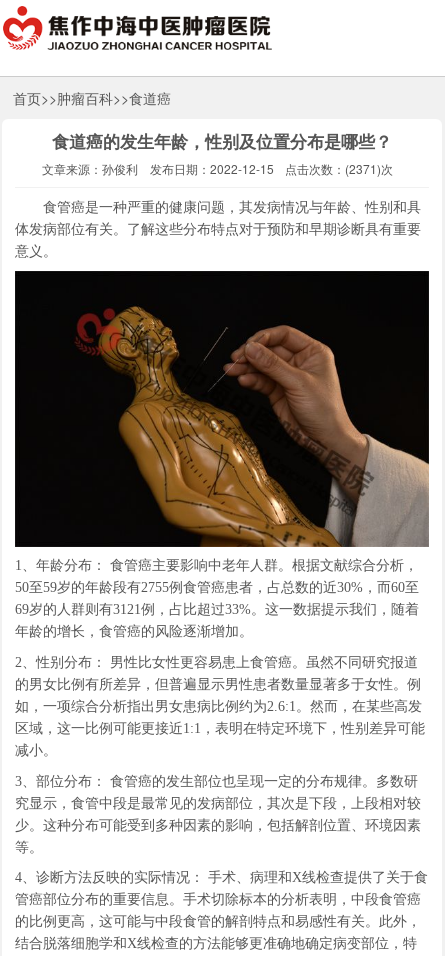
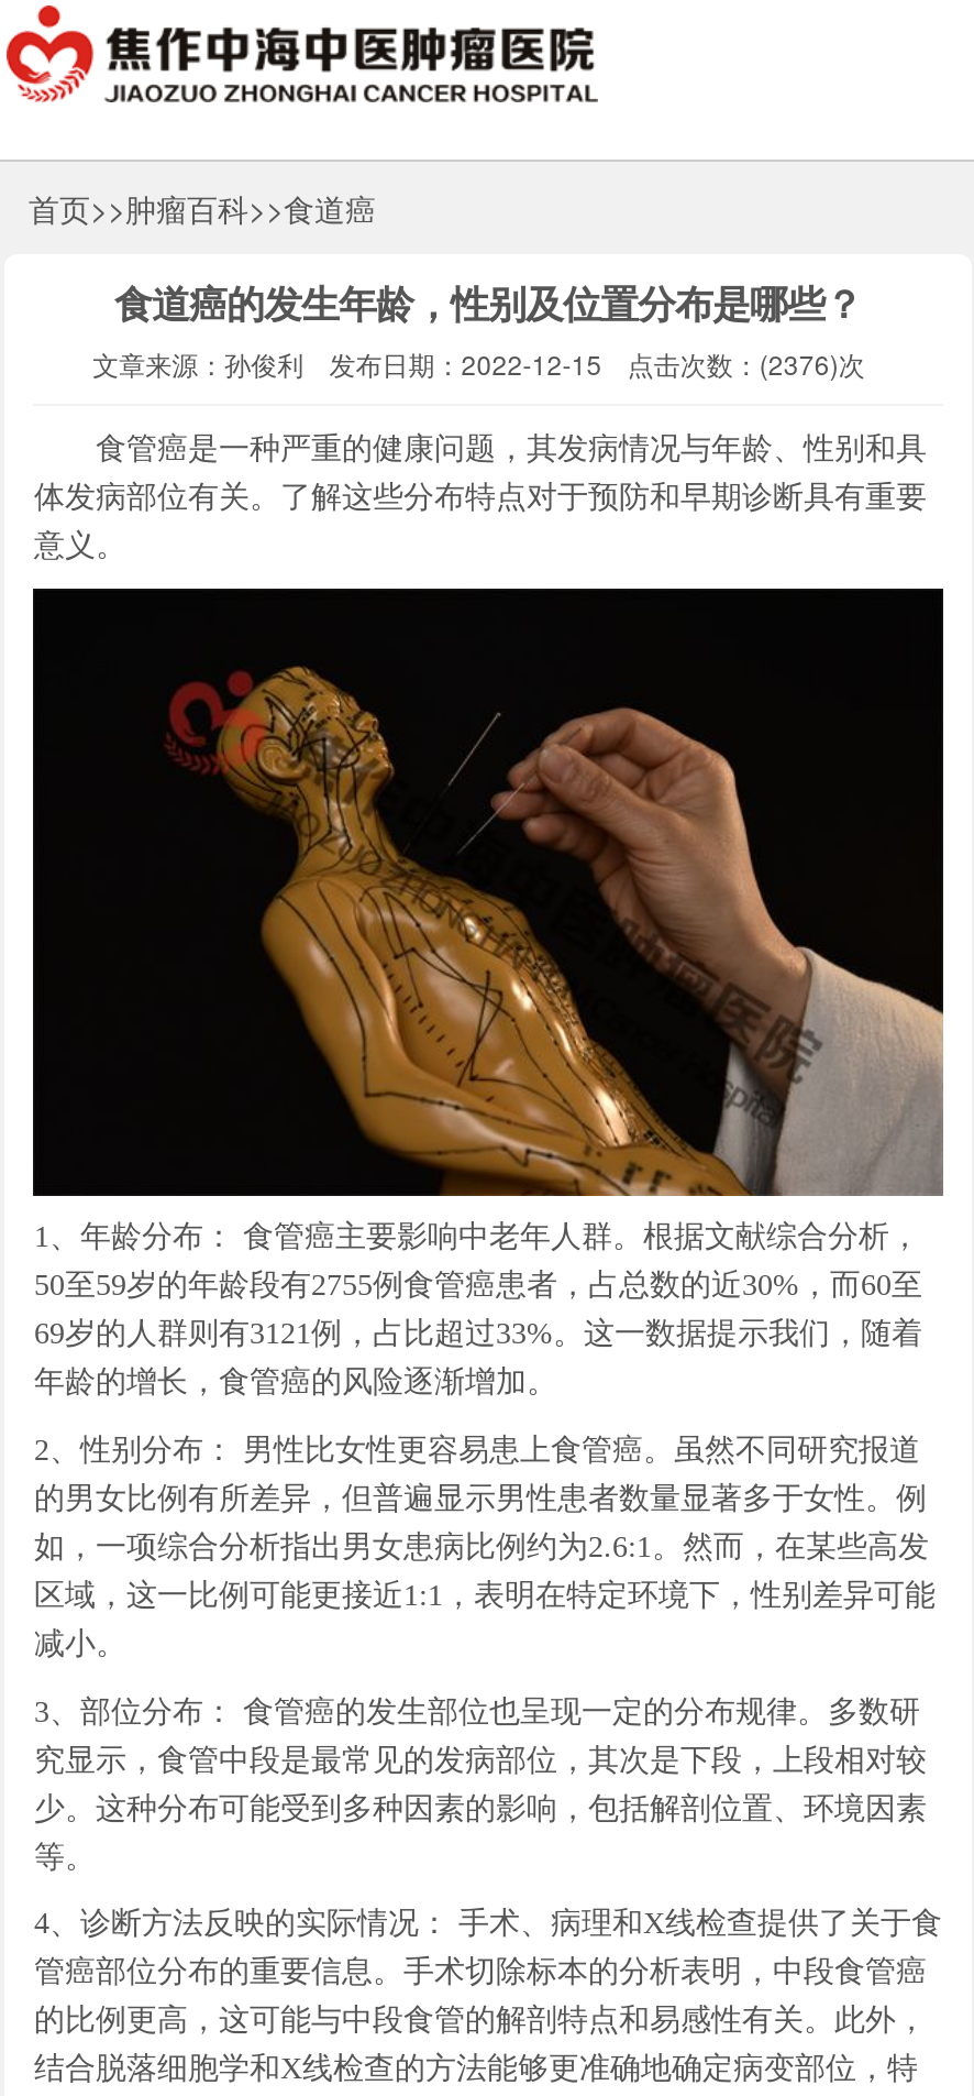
[42,160,393,177] 文章来源：孙俊利 发布日期：2022-12-15 点击次数：(2371)次 -> [93,345,865,383] 文章来源：孙俊利 发布日期：2022-12-15 点击次数：(2376)次

